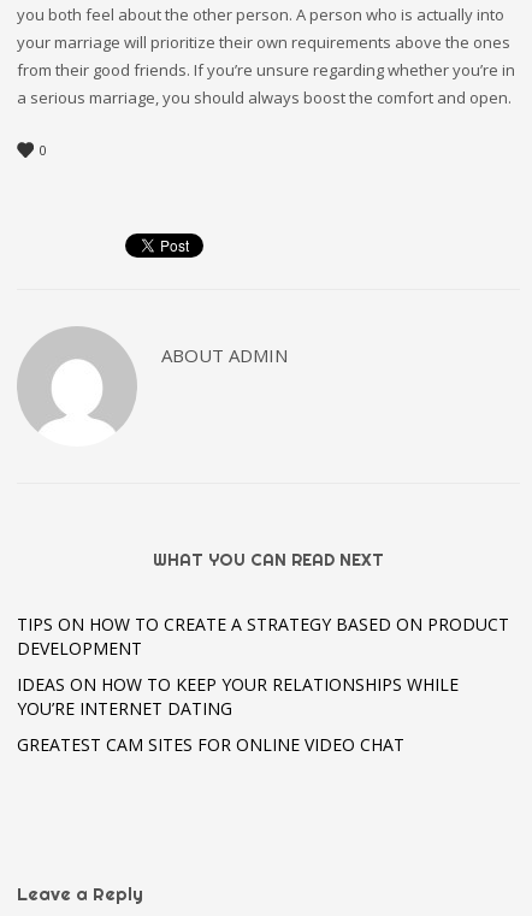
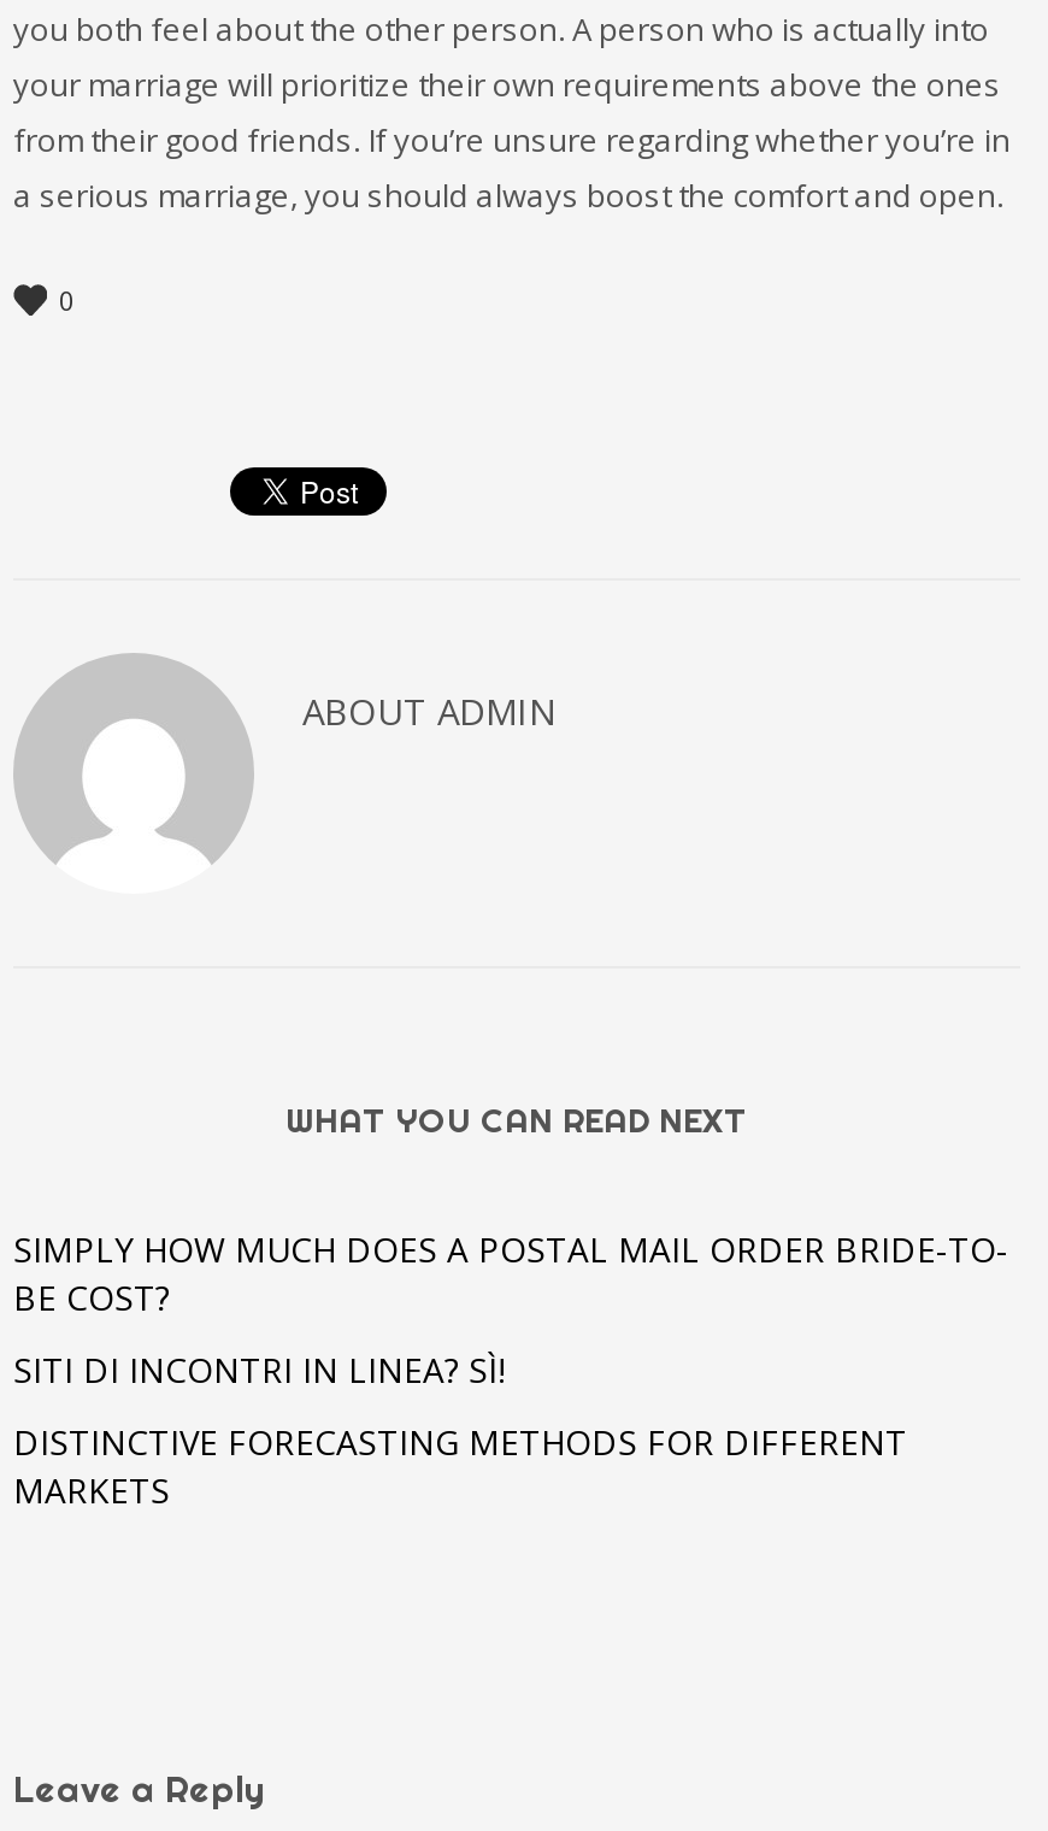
[17,612,509,659] TIPS ON HOW TO CREATE A STRATEGY BASED ON PRODUCT | DEVELOPMENT -> [13,1226,1008,1320] SIMPLY HOW MUCH DOES A POSTAL MAIL ORDER BRIDE-TO- | BE COST?
[17,672,459,719] IDEAS ON HOW TO KEEP YOUR RELATIONSHIPS WHILE | YOU’RE INTERNET DATING -> [13,1346,505,1392] SITI DI INCONTRI IN LINEA? SÌ!
[17,733,404,756] GREATEST CAM SITES FOR ONLINE VIDEO CHAT -> [13,1418,907,1512] DISTINCTIVE FORECASTING METHODS FOR DIFFERENT | MARKETS

